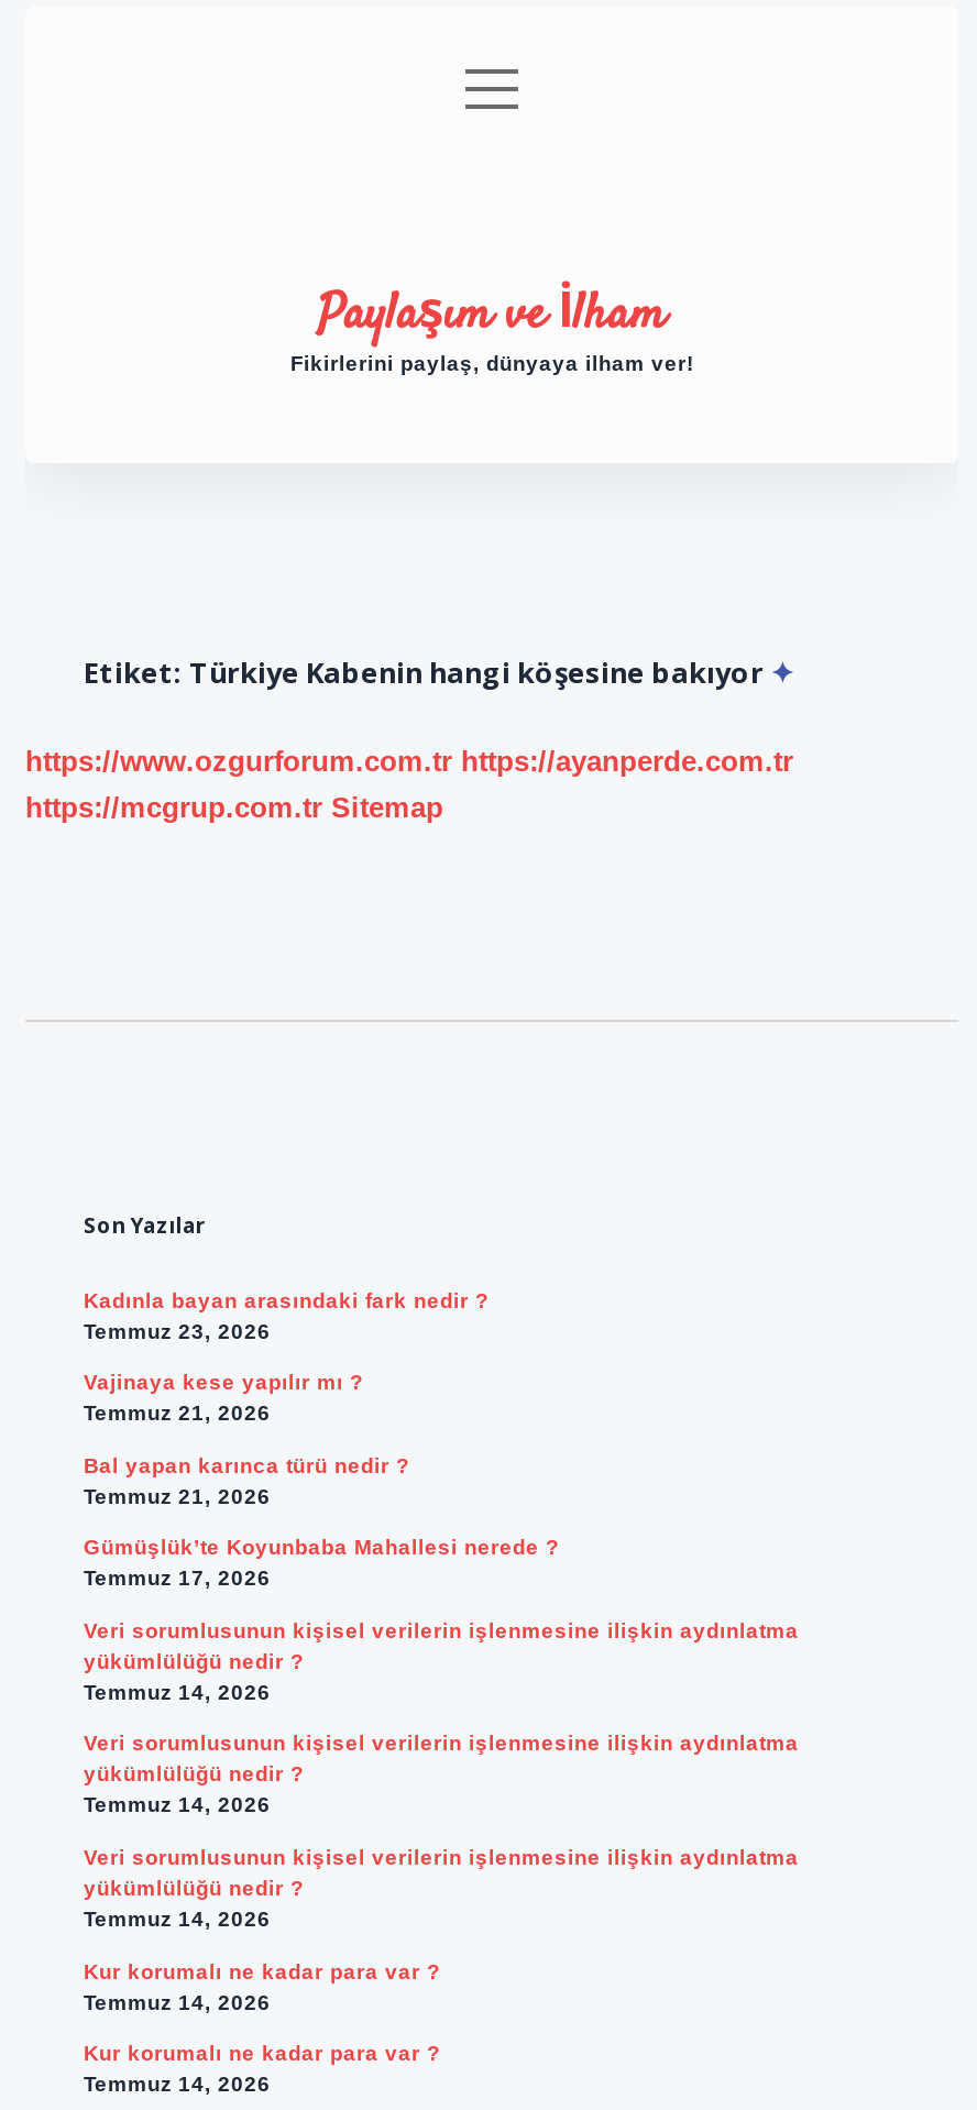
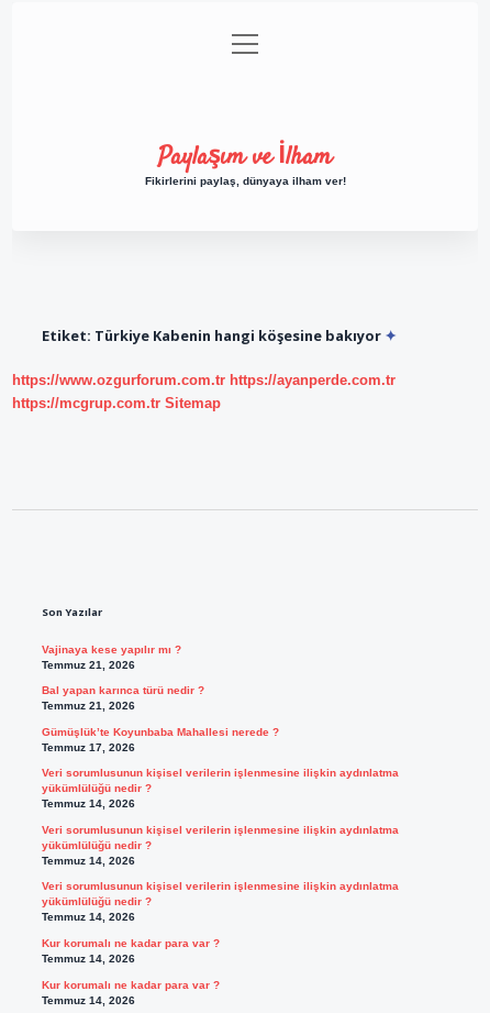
[84,1287,488,1342] Kadınla bayan arasındaki fark nedir ? | Temmuz 23, 2026 -> none

